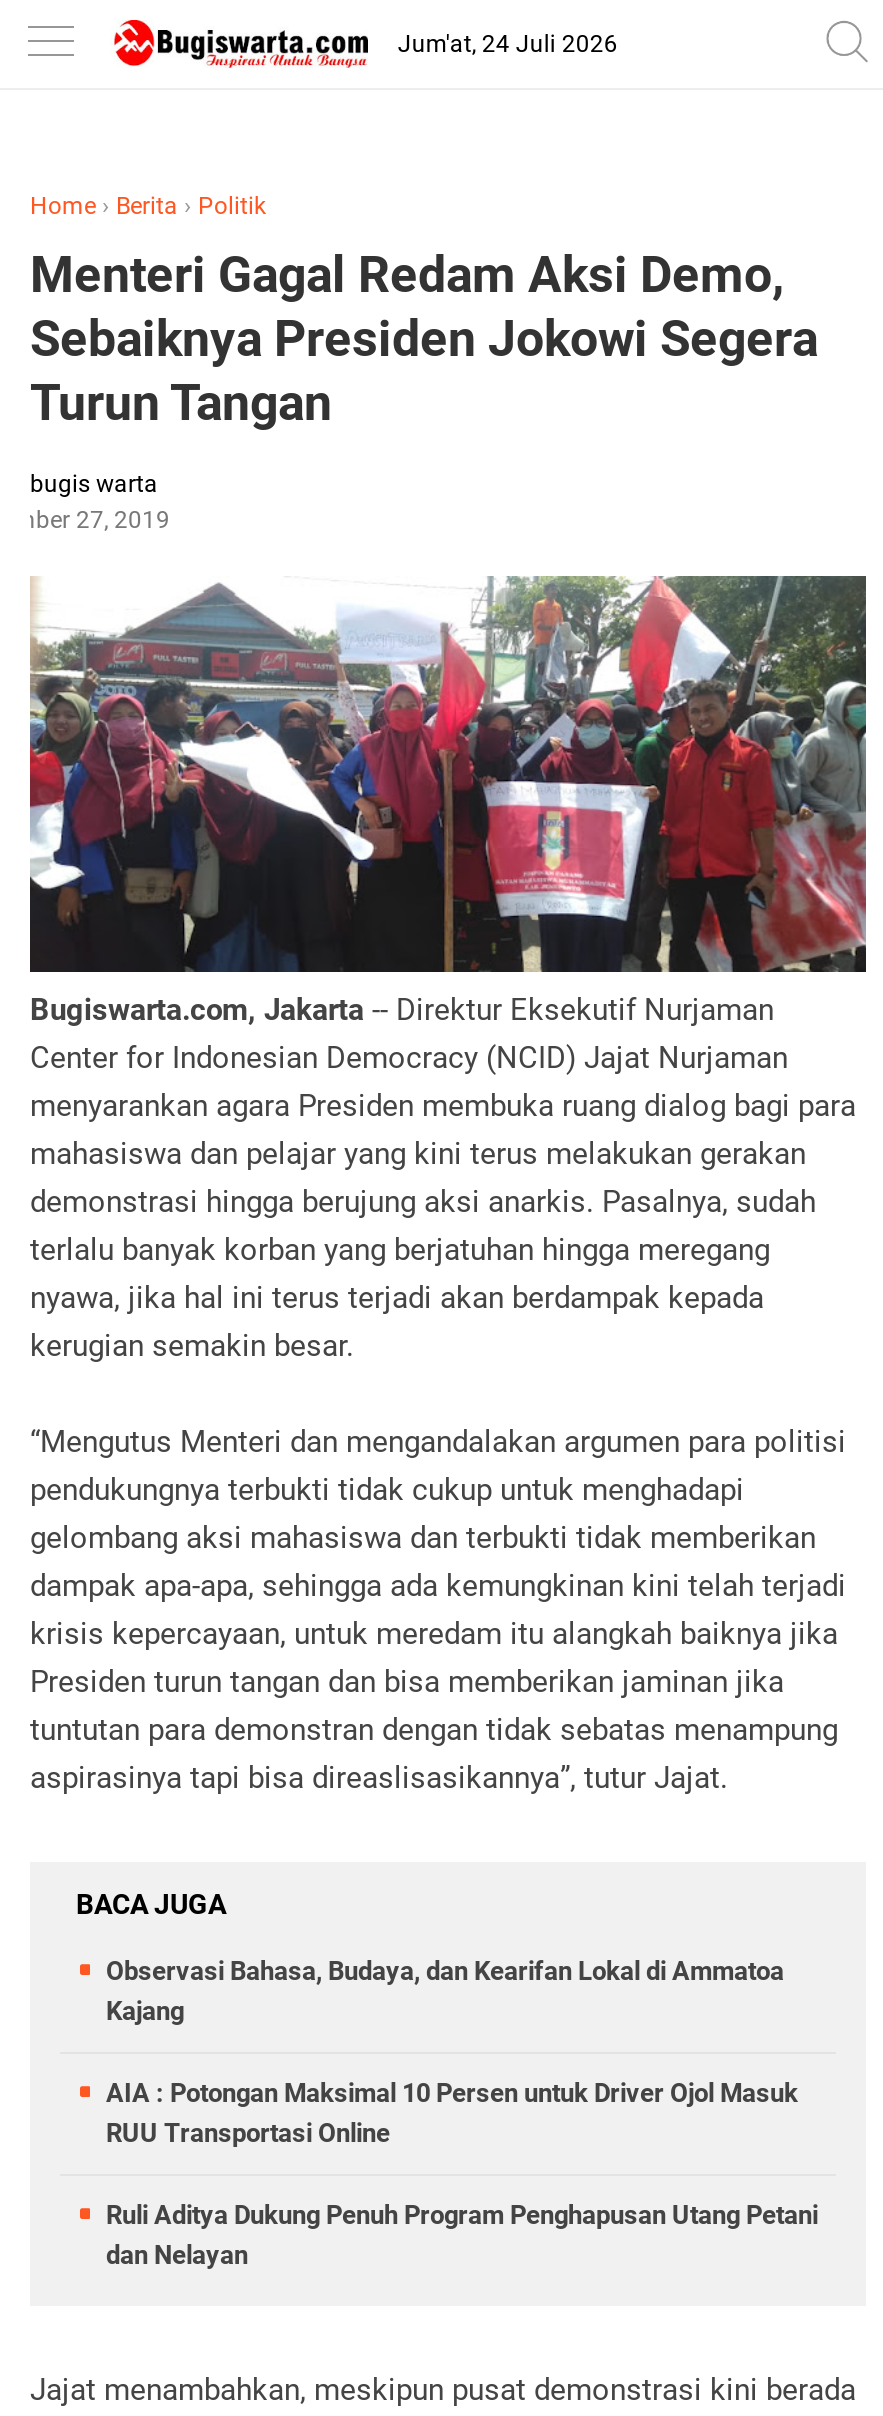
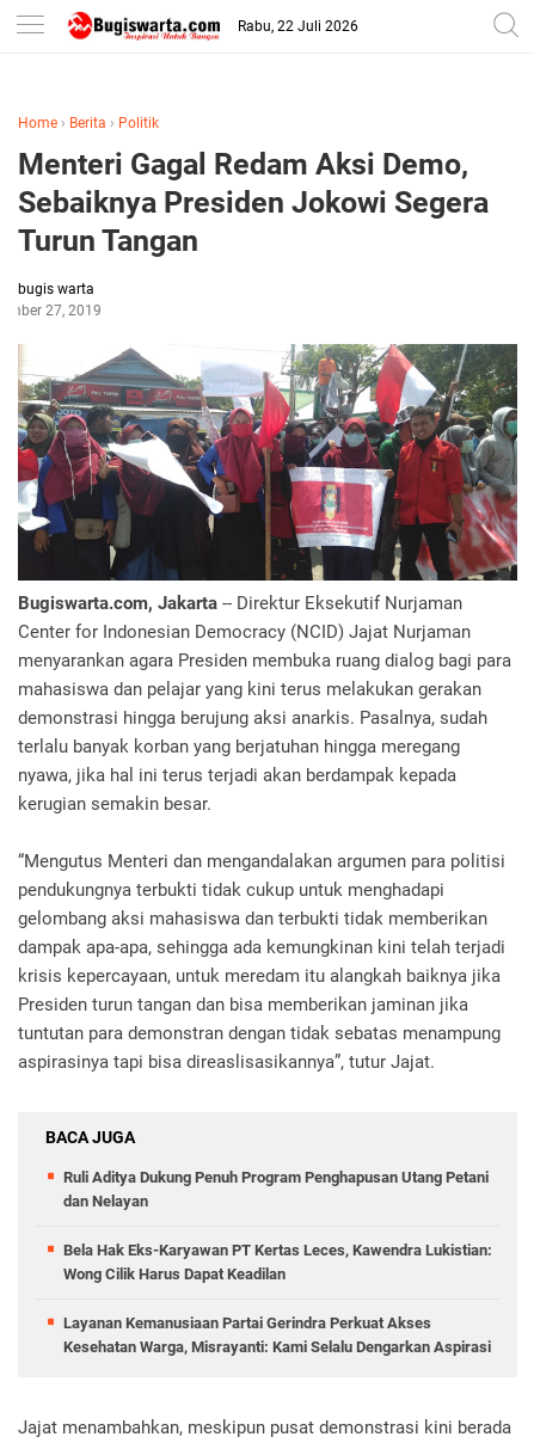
[398,30,618,58] Jum'at, 24 Juli 2026 -> [238,18,358,35] Rabu, 22 Juli 2026
[106,1956,798,2148] Observasi Bahasa, Budaya, dan Kearifan Lokal di Ammatoa | Kajang | AIA : Potongan Maksimal 10 Persen untuk Driver Ojol Masuk | RUU Transportasi Online -> none
moved [106,2200,818,2270] -> [63,1168,489,1210]: Ruli Aditya Dukung Penuh Program Penghapusan Utang Petani | dan Nelayan
none -> [63,1241,492,1356] Bela Hak Eks-Karyawan PT Kertas Leces, Kawendra Lukistian: | Wong Cilik Harus Dapat Keadilan | Layanan Kemanusiaan Partai Gerindra Perkuat Akses | Kesehatan Warga, Misrayanti: Kami Selalu Dengarkan Aspirasi

